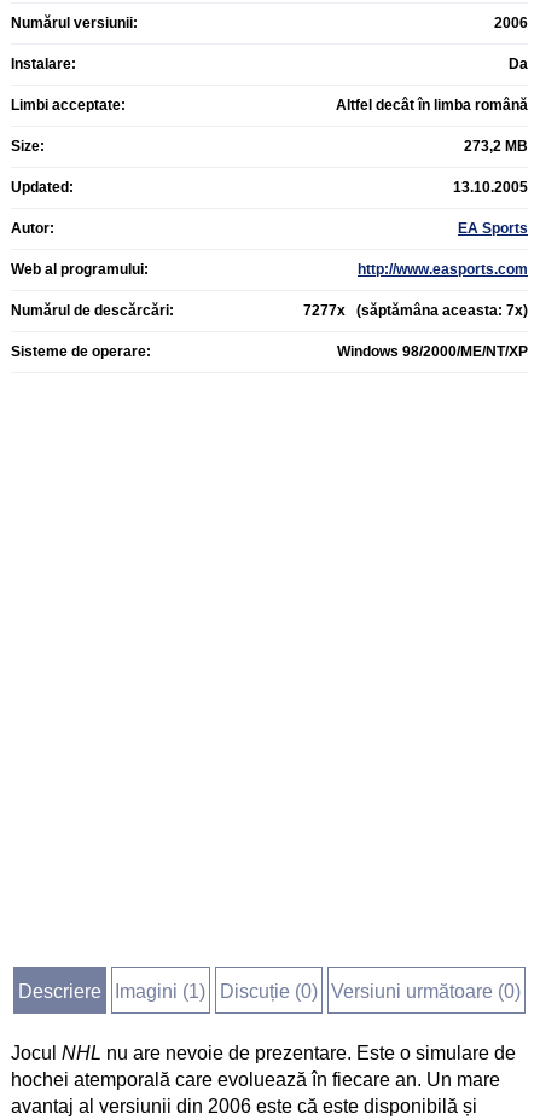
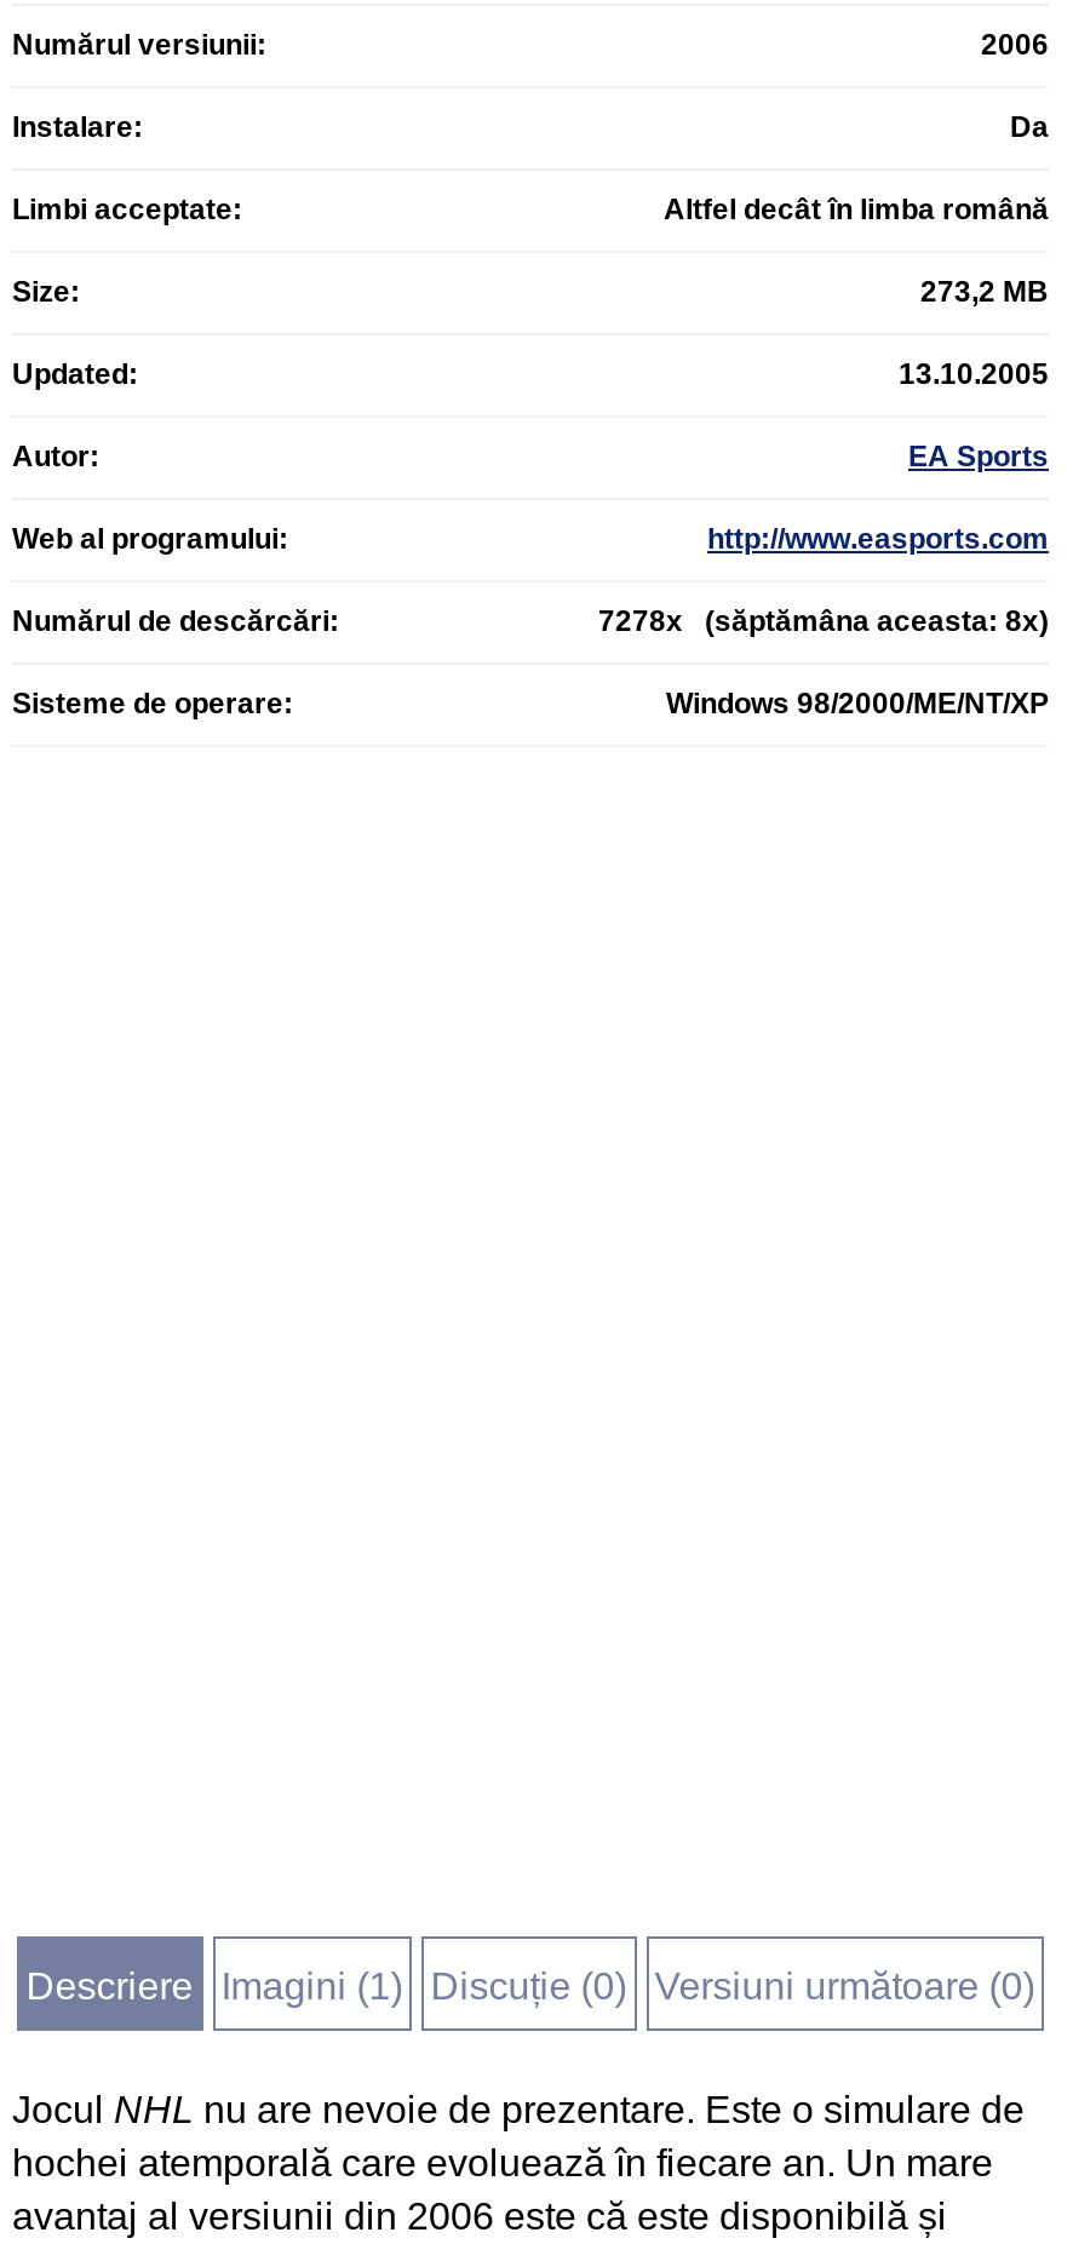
[303,302,528,319] 7277x (săptămâna aceasta: 7x) -> [598,604,1049,638] 7278x (săptămâna aceasta: 8x)

